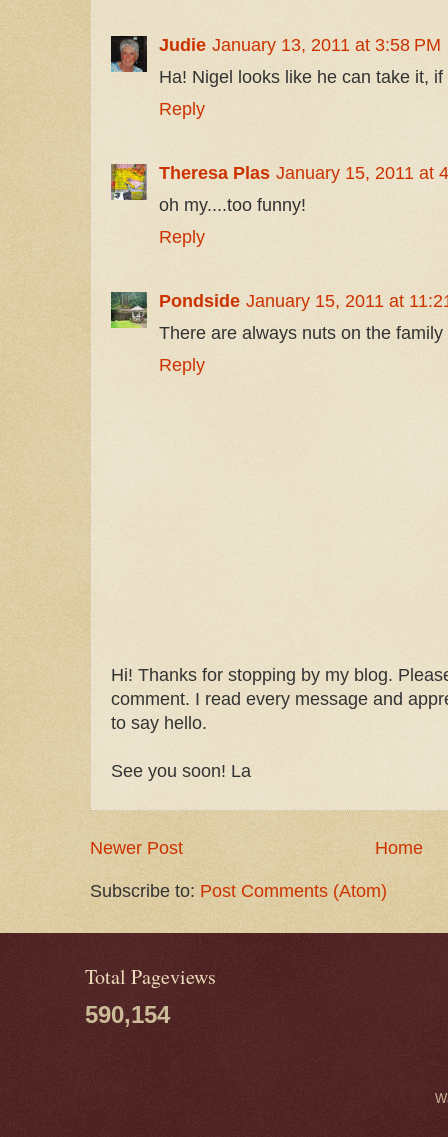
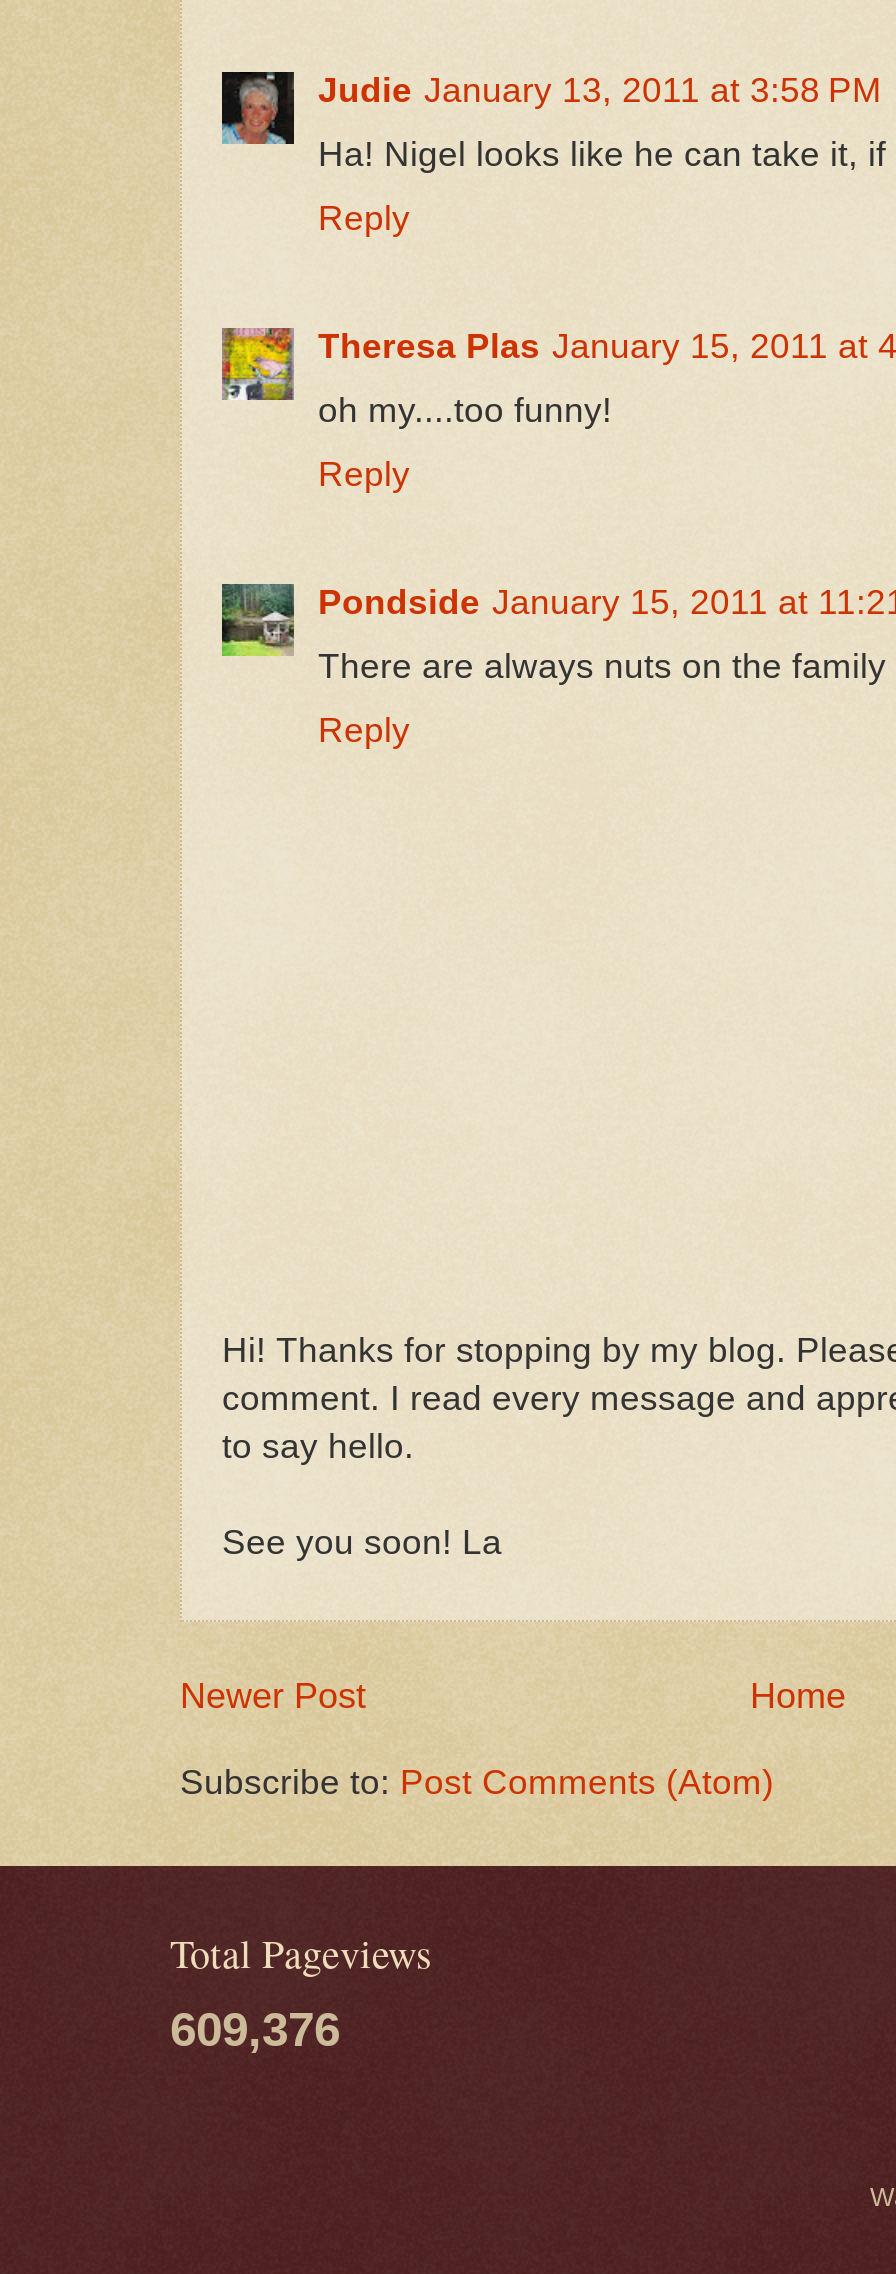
[85,1001,170,1028] 590,154 -> [170,2003,340,2057] 609,376

